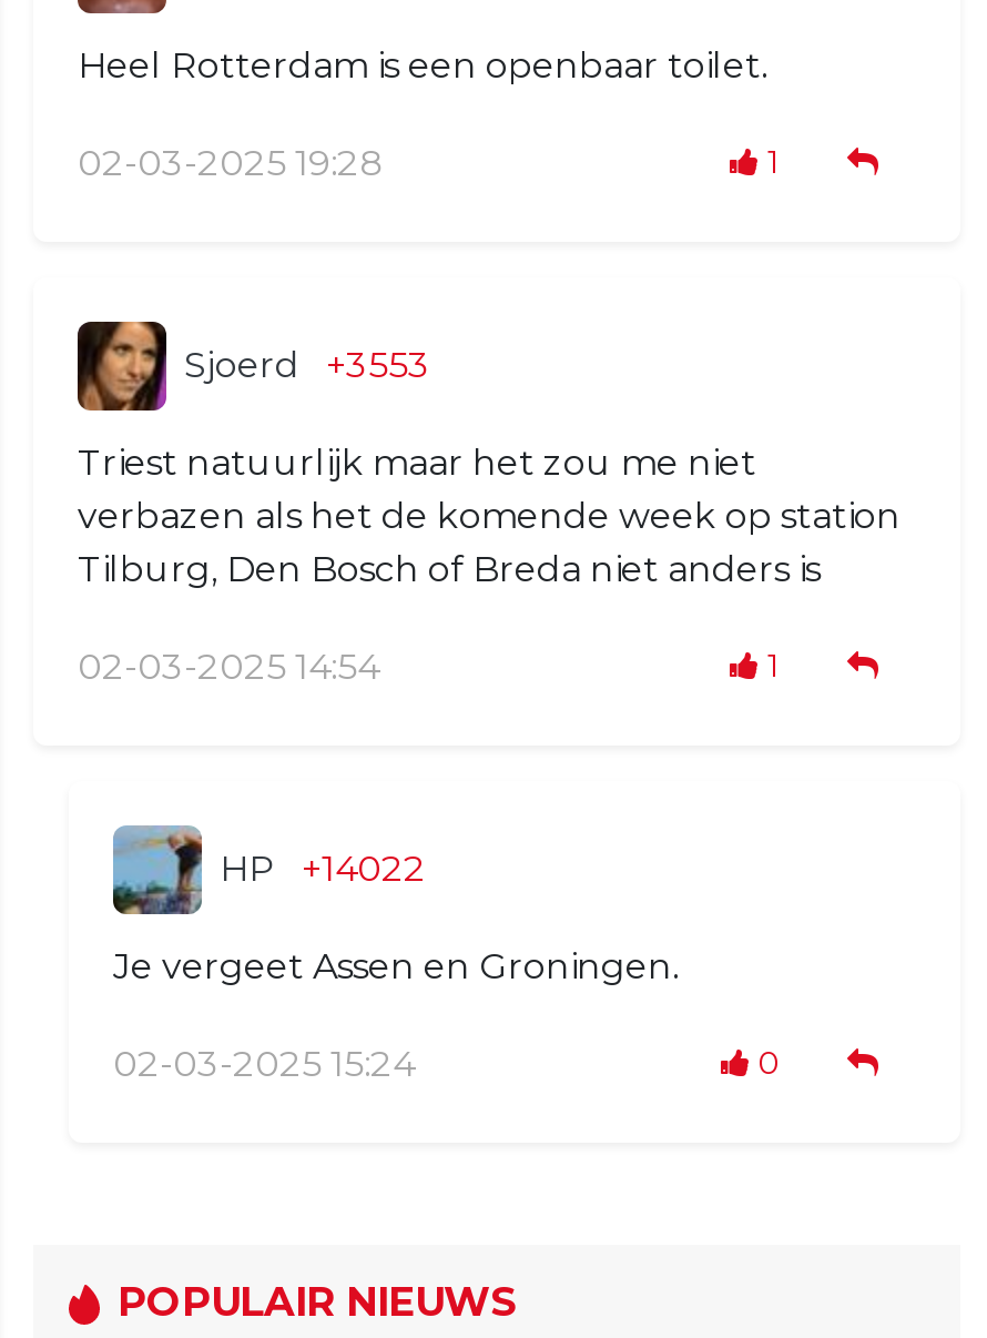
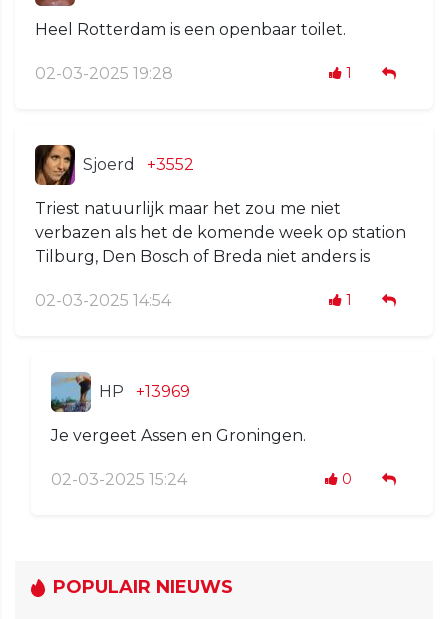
[184,343,430,386] Sjoerd +3553 -> [83,155,194,174] Sjoerd +3552
[220,847,426,889] HP +14022 -> [99,382,190,401] HP +13969

